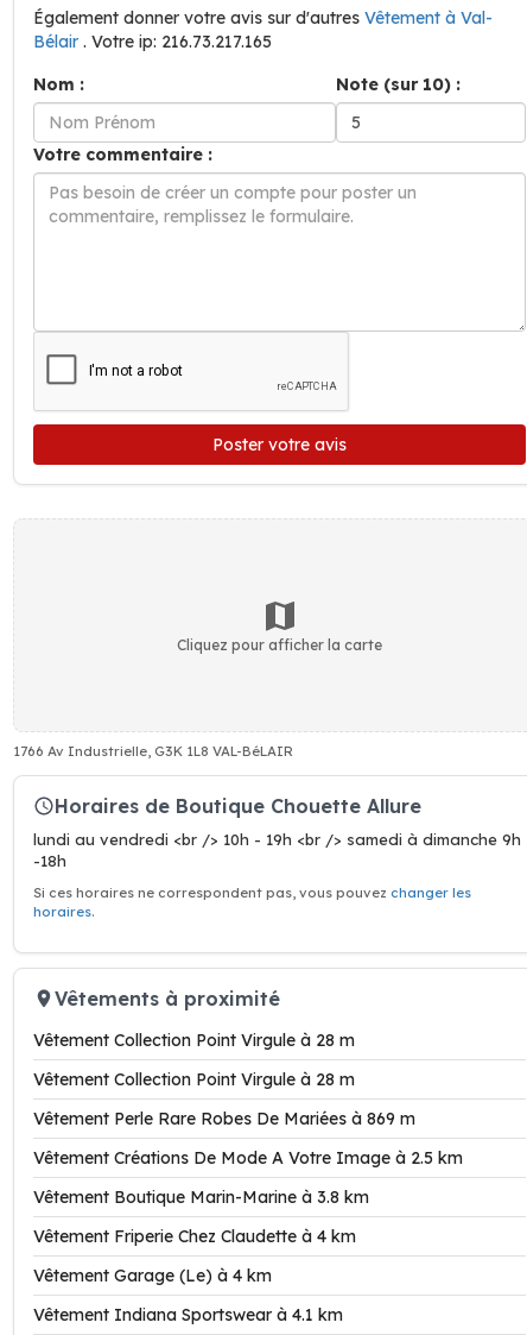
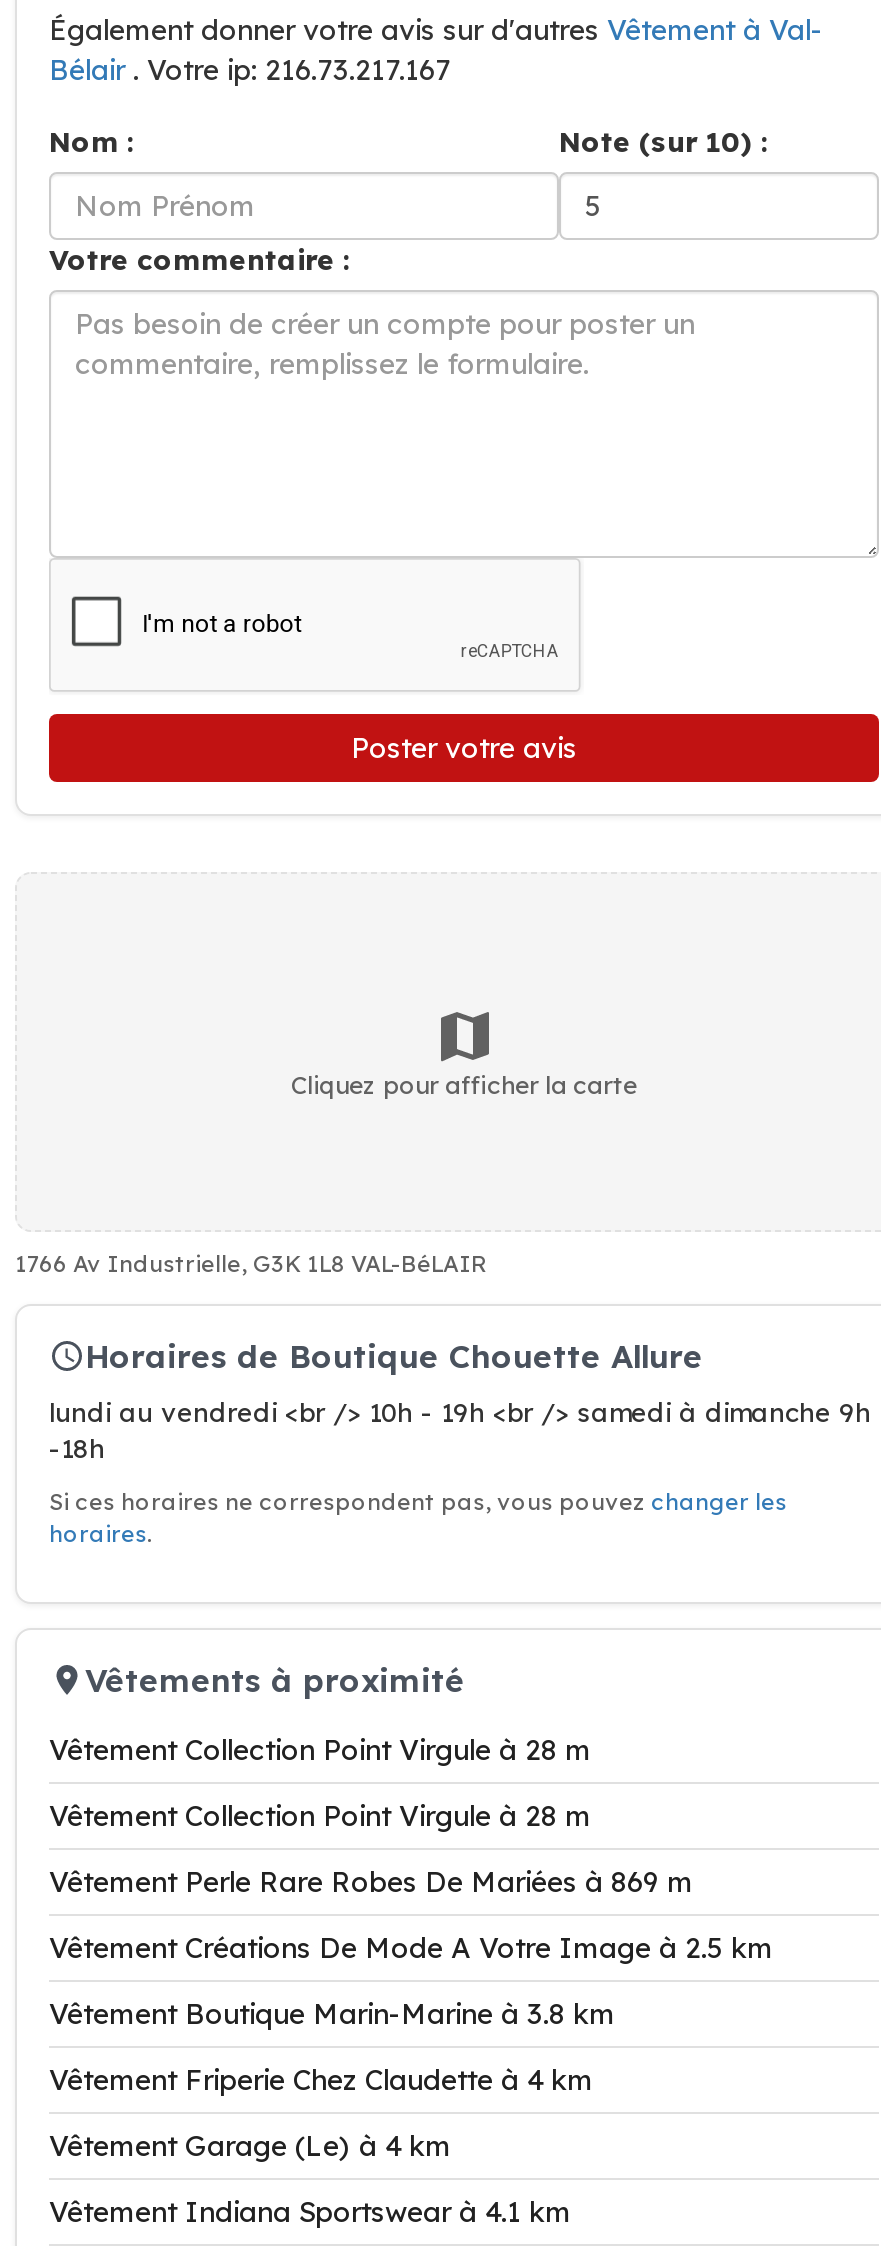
[33,31,272,52] Bélair. Votre ip: 216.73.217.165 -> [49,52,451,88] Bélair. Votre ip: 216.73.217.167

